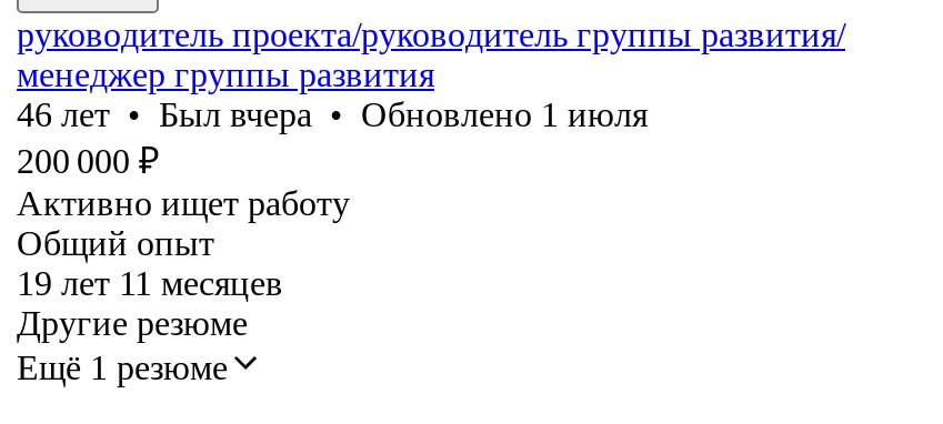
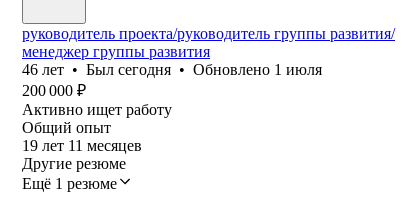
[17,95,648,133] 46 лет • Был вчера • Обновлено 1 июля -> [22,61,322,78] 46 лет • Был сегодня • Обновлено 1 июля

